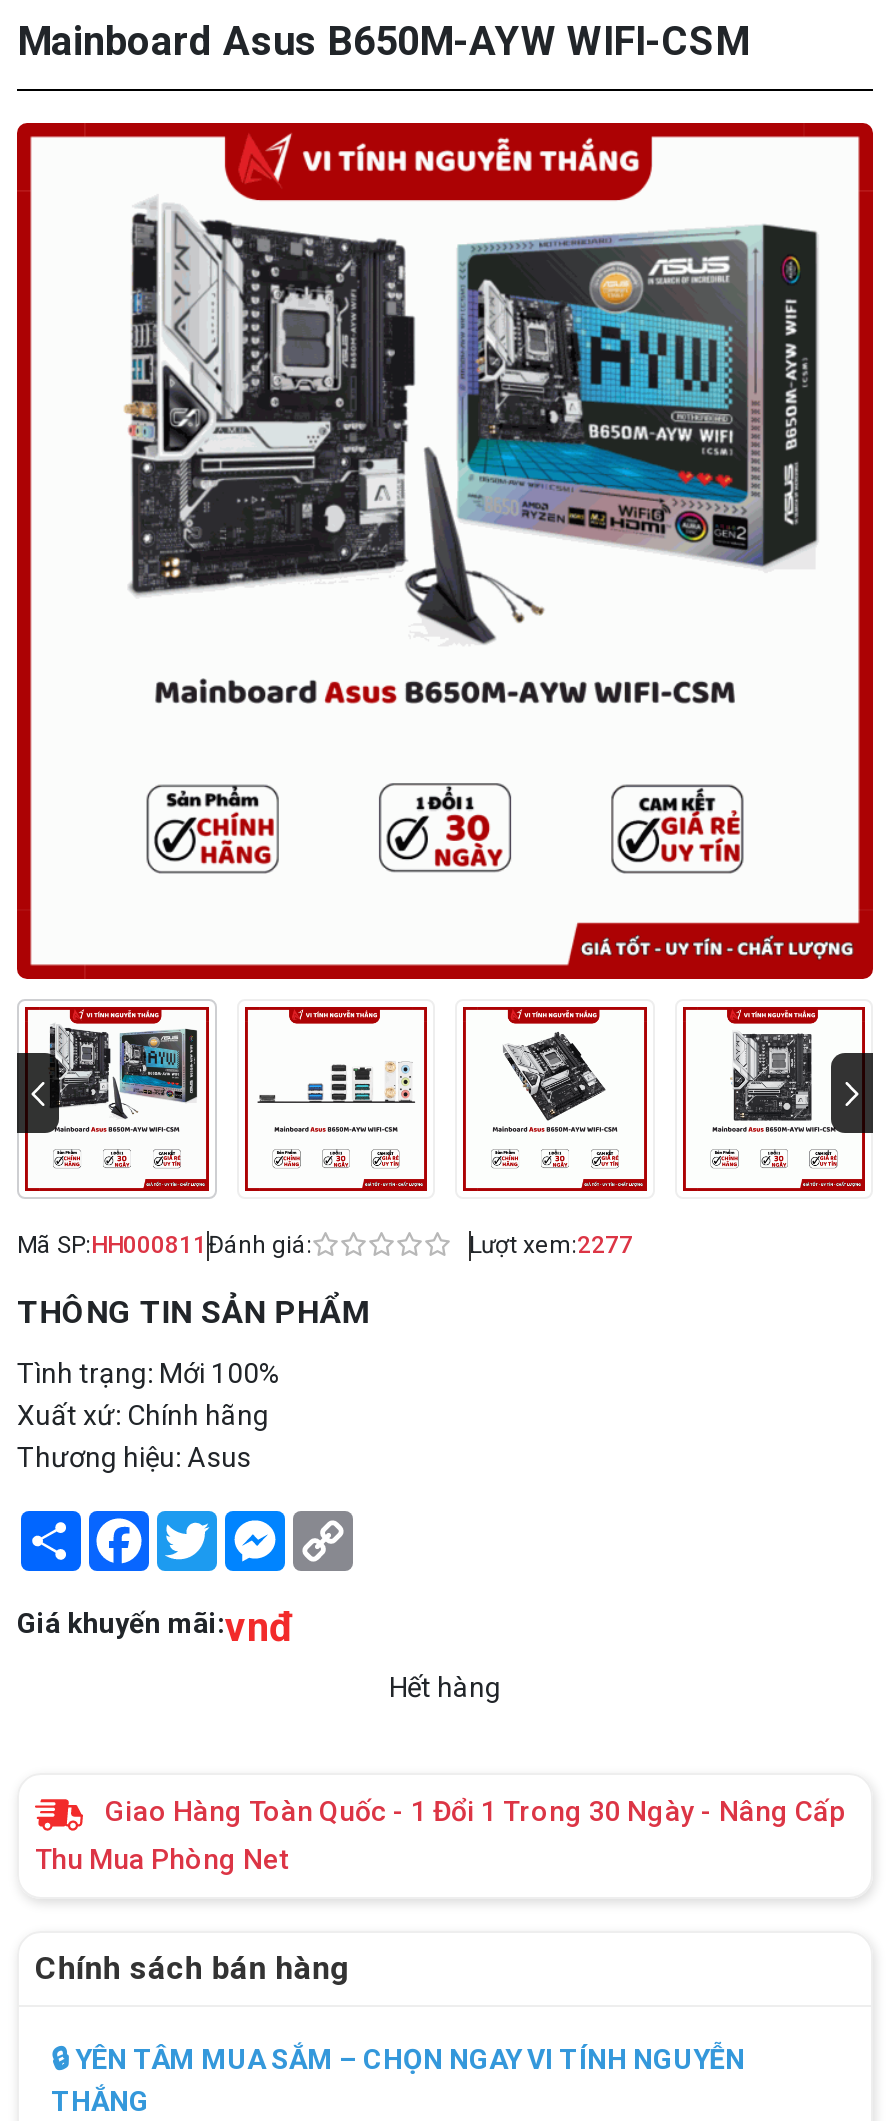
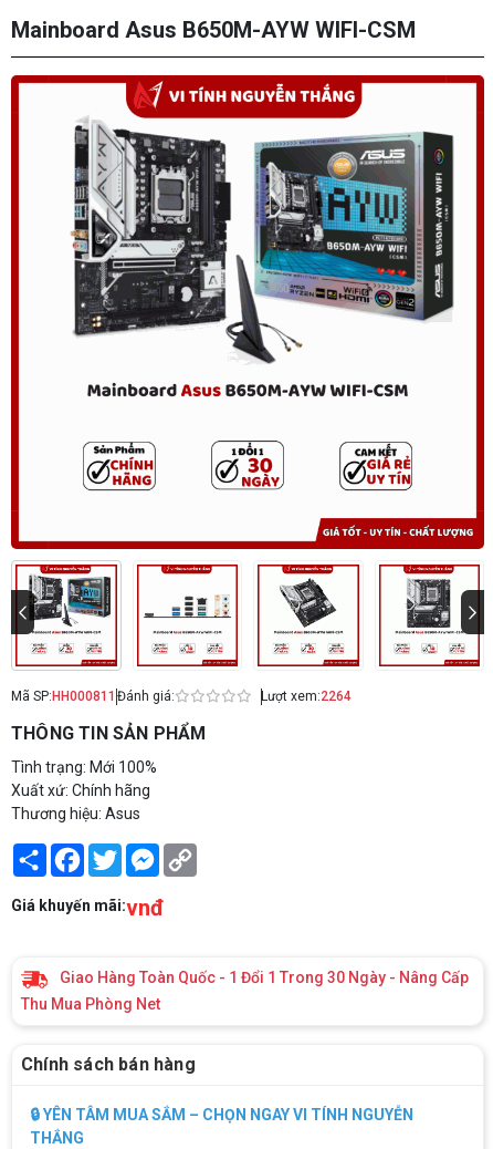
[469,1231,633,1259] Lượt xem:2277 -> [261,689,352,704] Lượt xem:2264
[389,1670,501,1702] Hết hàng -> none

